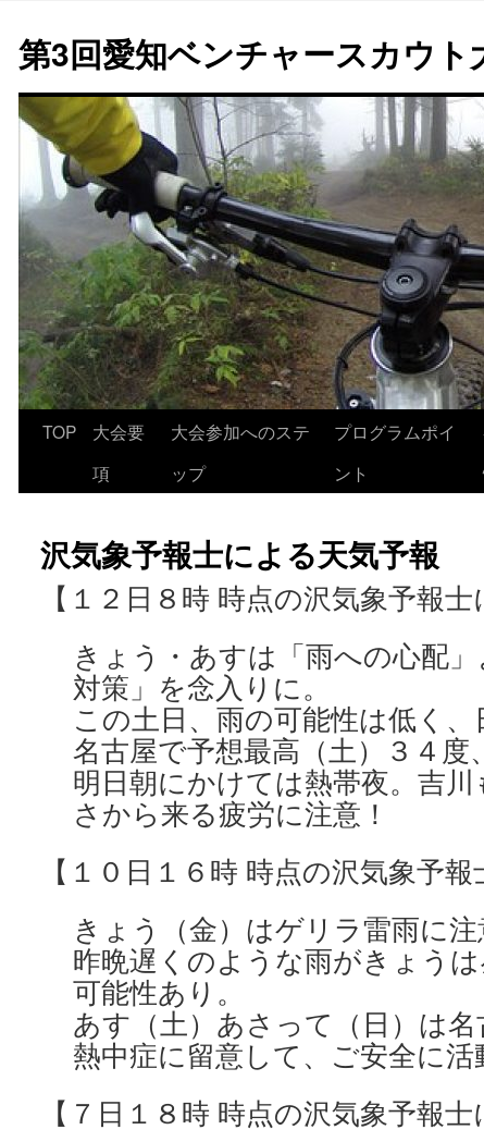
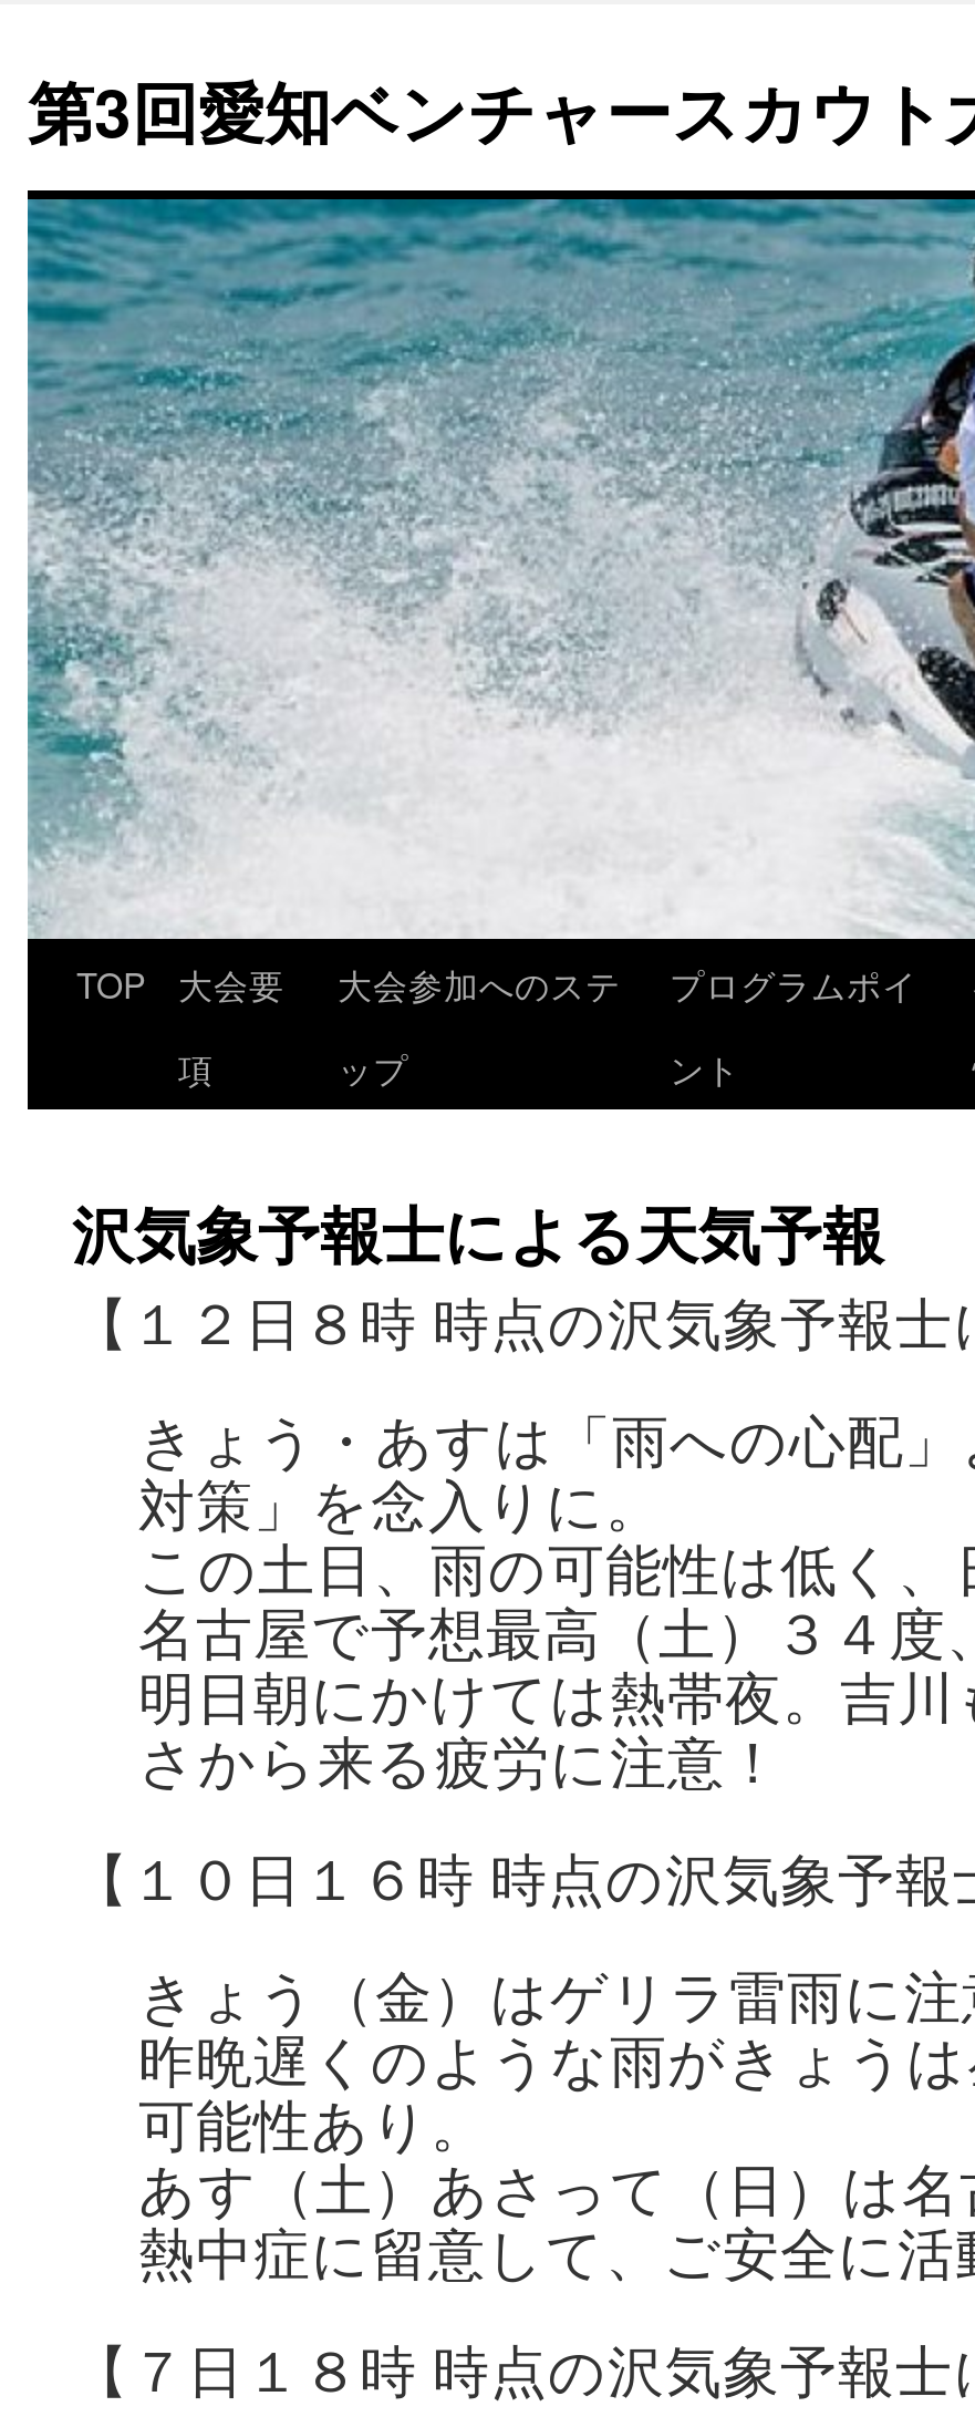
[17,96,481,410] [image] -> [25,197,968,941] [image]

